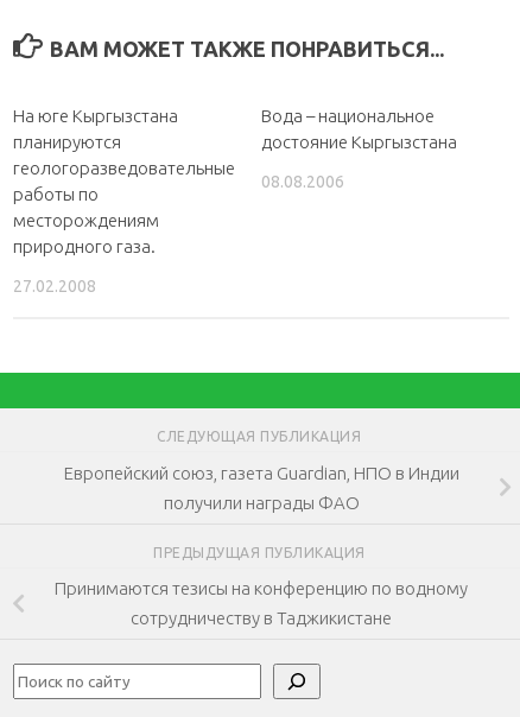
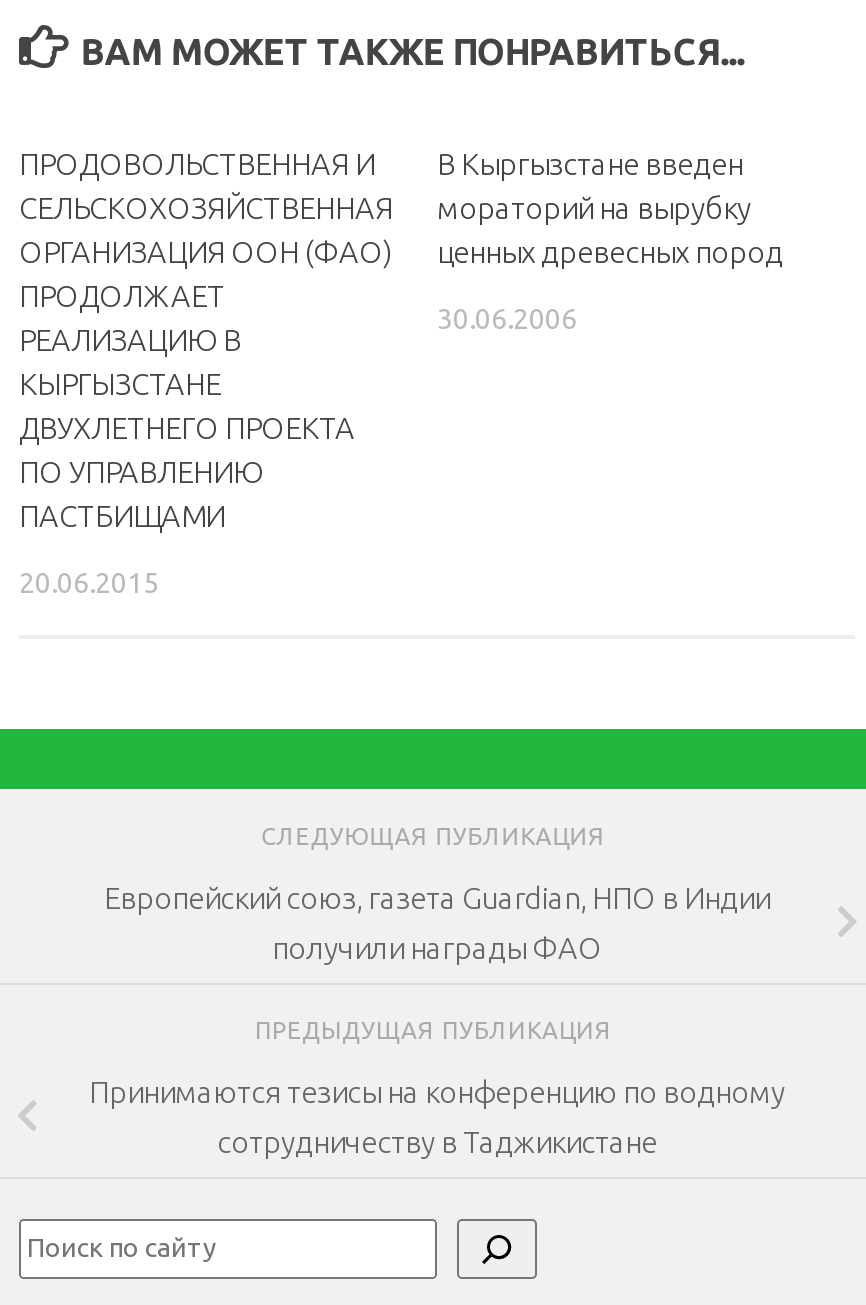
[13,106,235,256] На юге Кыргызстана | планируются | геологоразведовательные | работы по | месторождениям | природного газа. -> [19,146,393,532] ПРОДОВОЛЬСТВЕННАЯ И | СЕЛЬСКОХОЗЯЙСТВЕННАЯ | ОРГАНИЗАЦИЯ ООН (ФАО) | ПРОДОЛЖАЕТ | РЕАЛИЗАЦИЮ В | КЫРГЫЗСТАНЕ | ДВУХЛЕТНЕГО ПРОЕКТА | ПО УПРАВЛЕНИЮ | ПАСТБИЩАМИ
[261,106,457,152] Вода – национальное | достояние Кыргызстана -> [437,146,783,268] В Кыргызстане введен | мораторий на вырубку | ценных древесных пород
[261,172,344,191] 08.08.2006 -> [437,302,577,334] 30.06.2006
[13,277,96,296] 27.02.2008 -> [19,566,159,598] 20.06.2015

